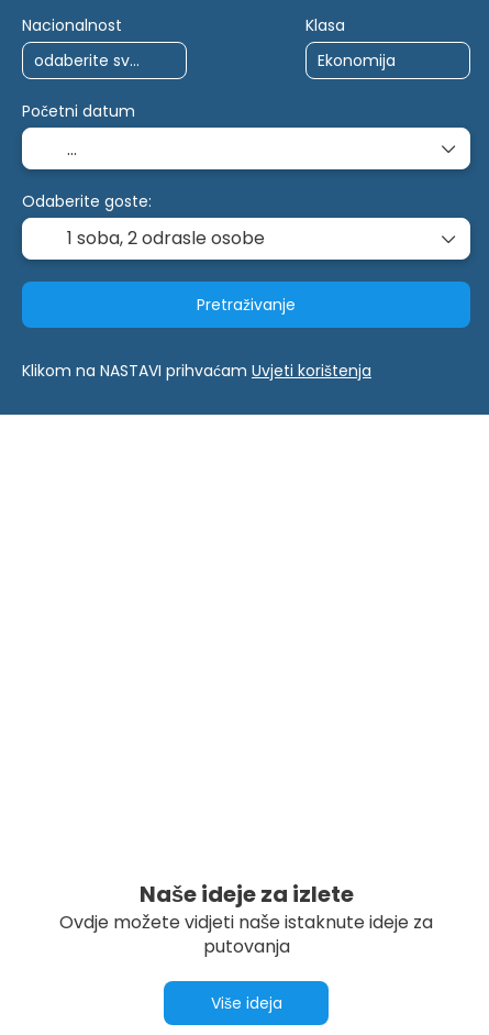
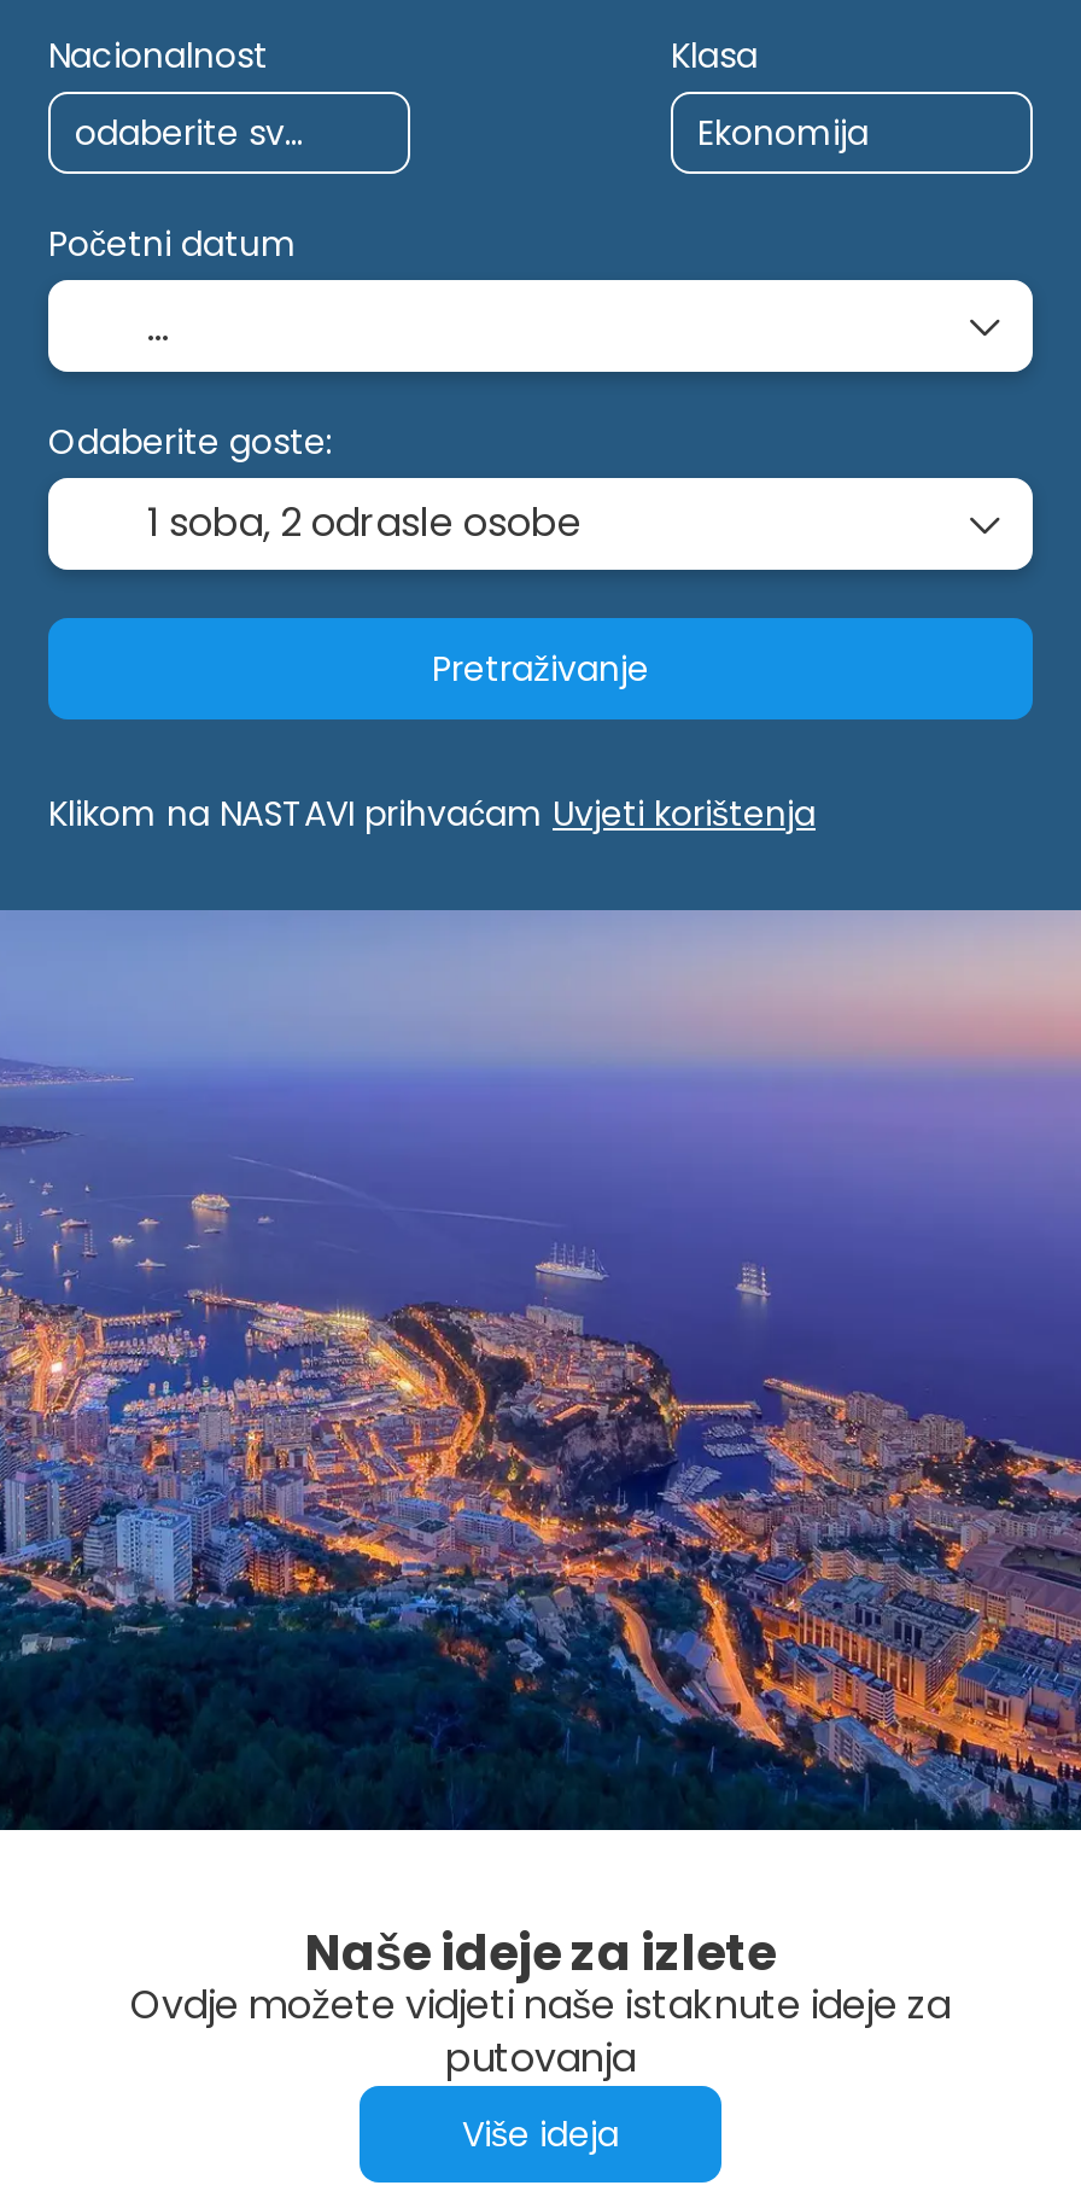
none -> [7,910,1074,1832] [image]

